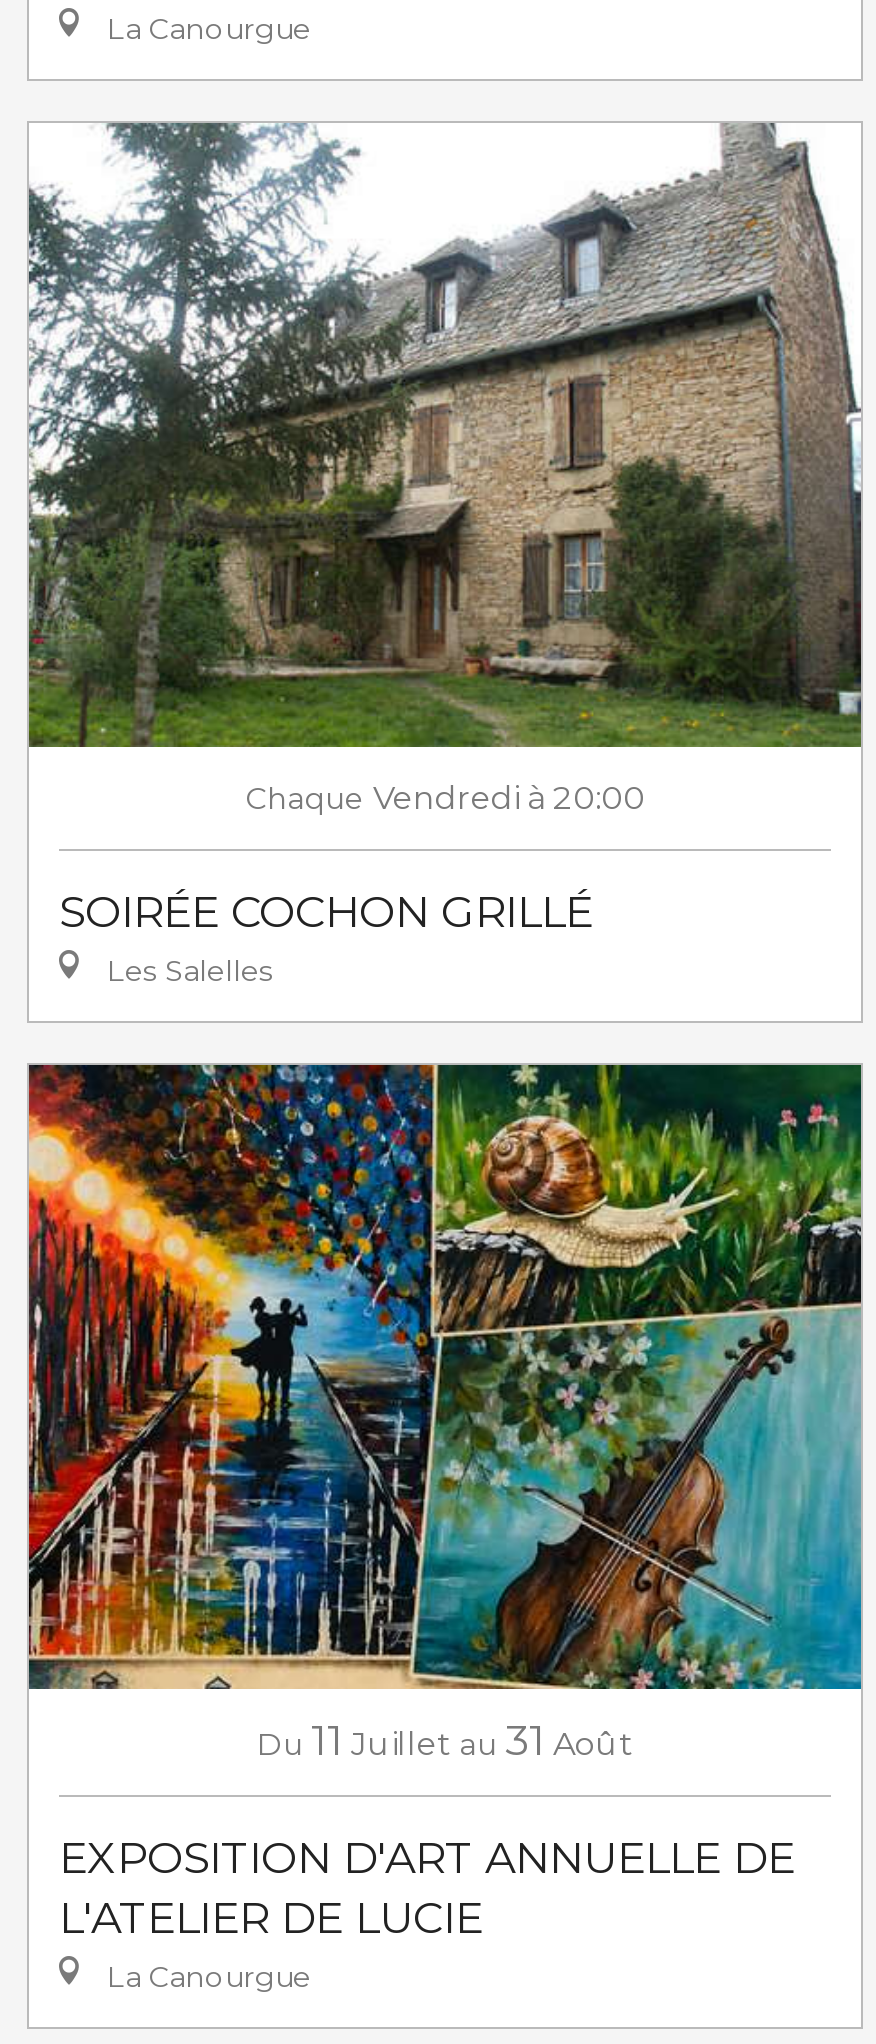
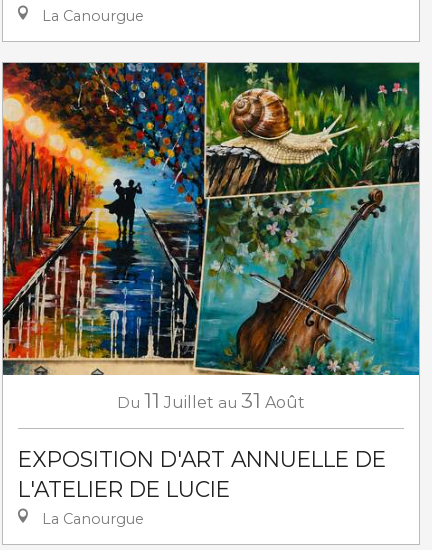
[27,121,863,988] [image] | Chaque Vendredi à 20:00 | SOIRÉE COCHON GRILLÉ | Les Salelles -> none

